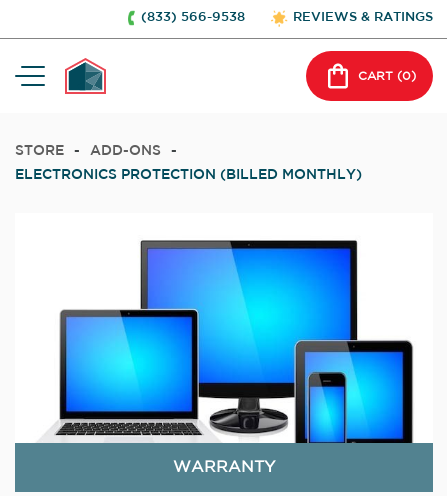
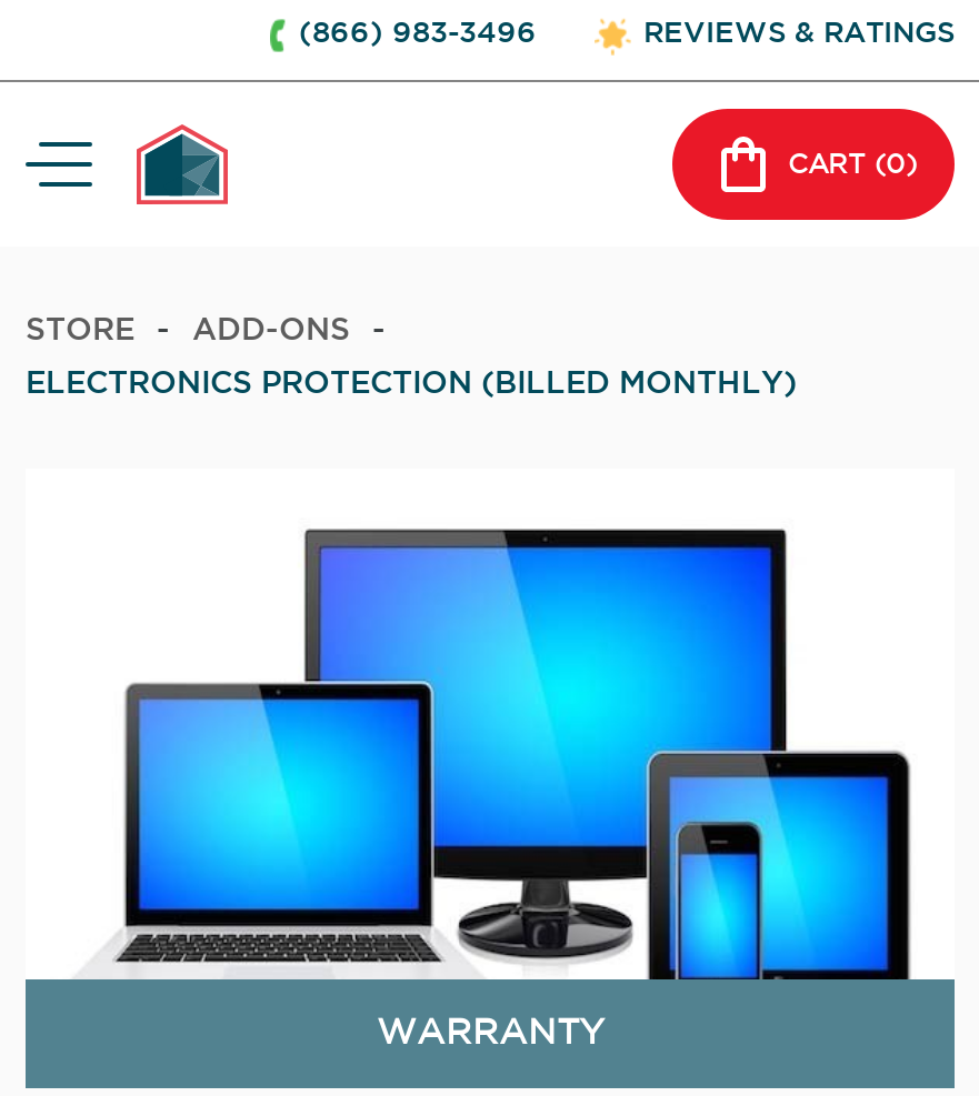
[141,12,245,23] (833) 566-9538 -> [299,22,537,47] (866) 983-3496

